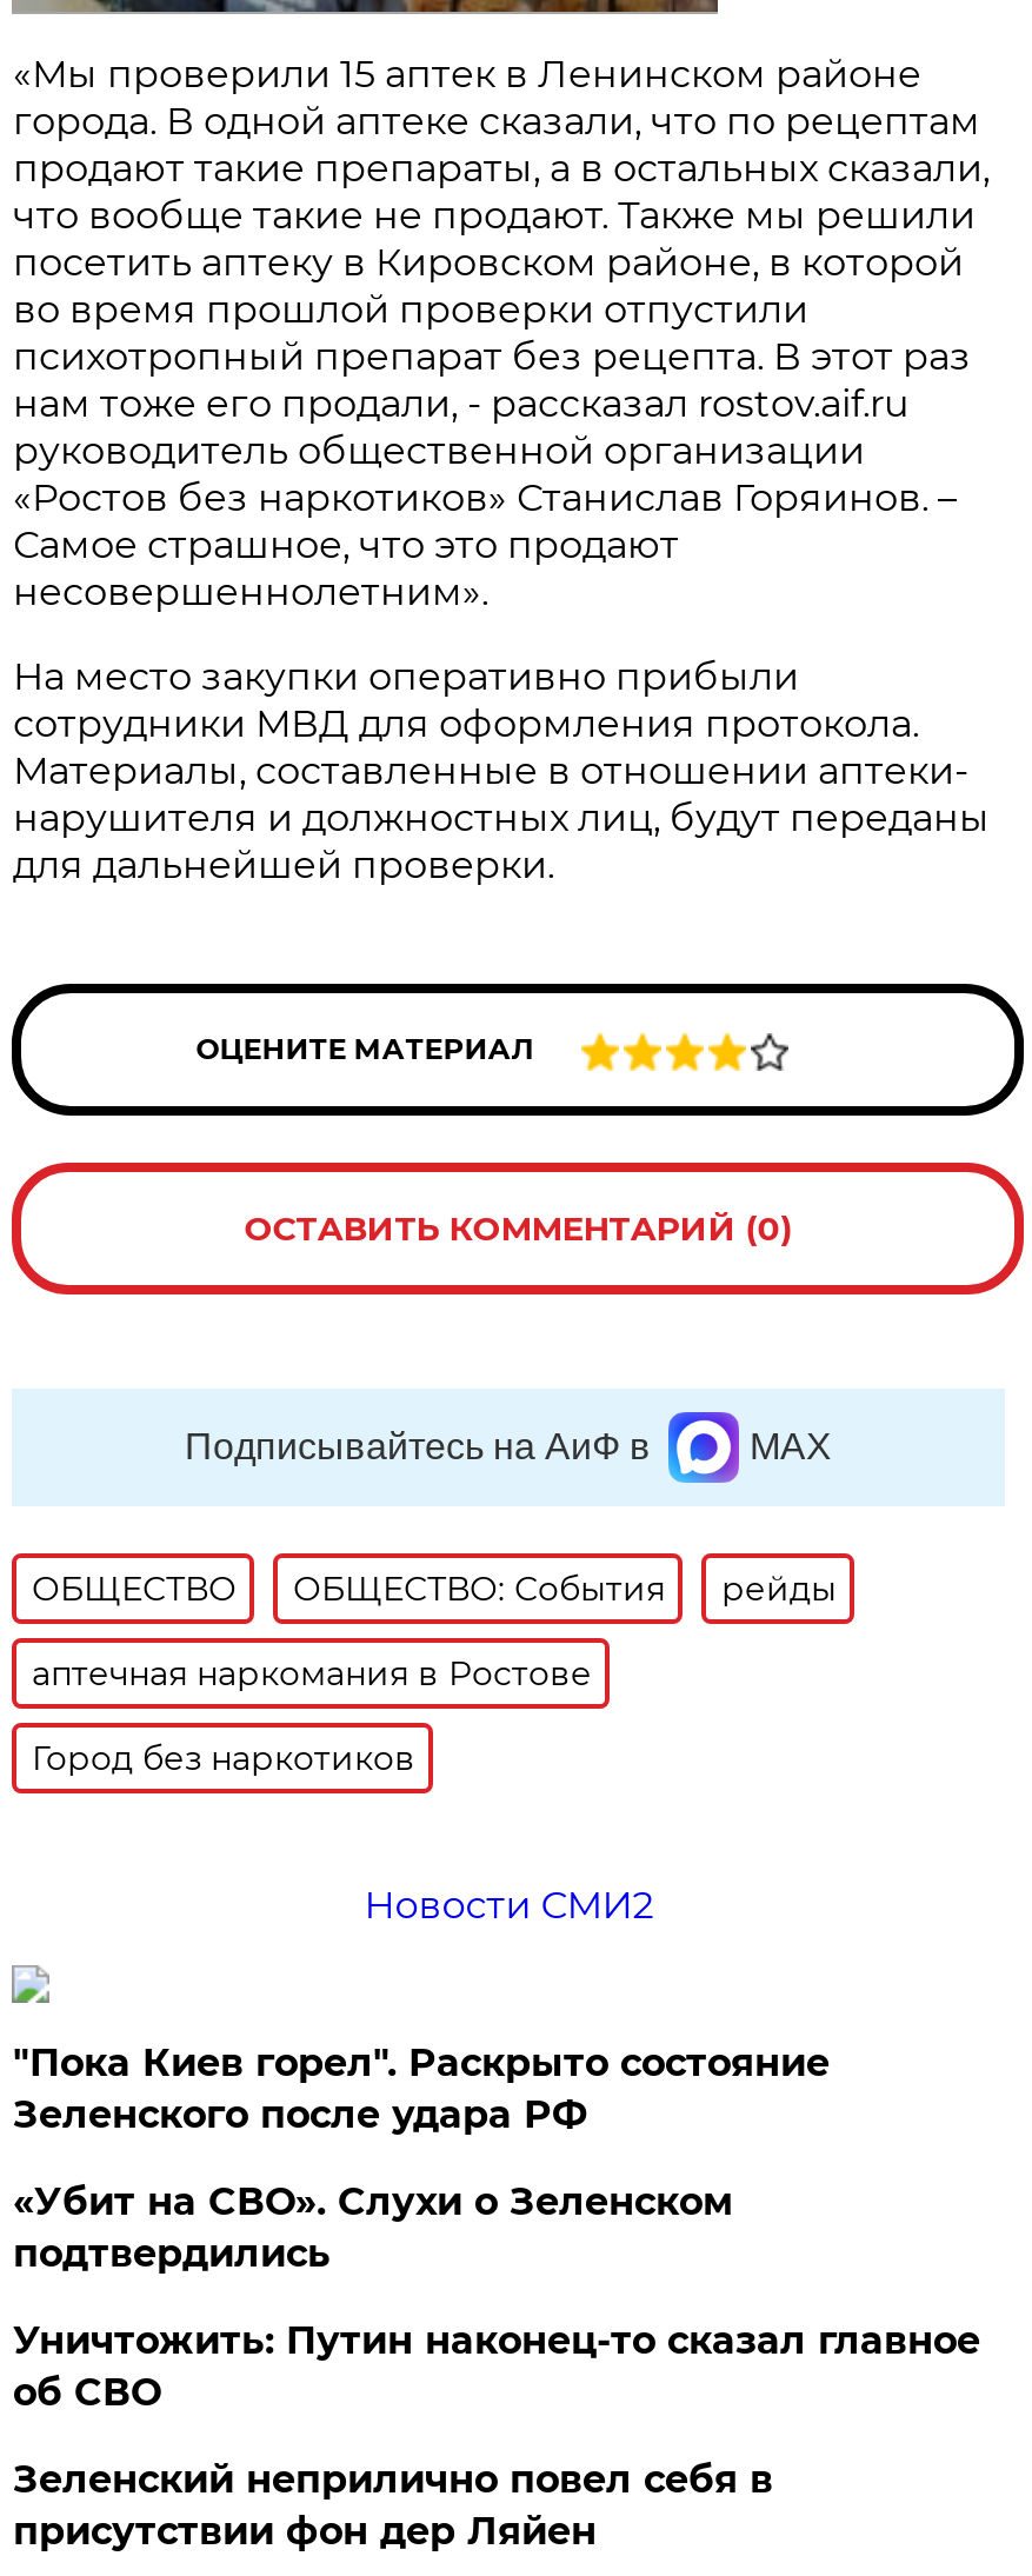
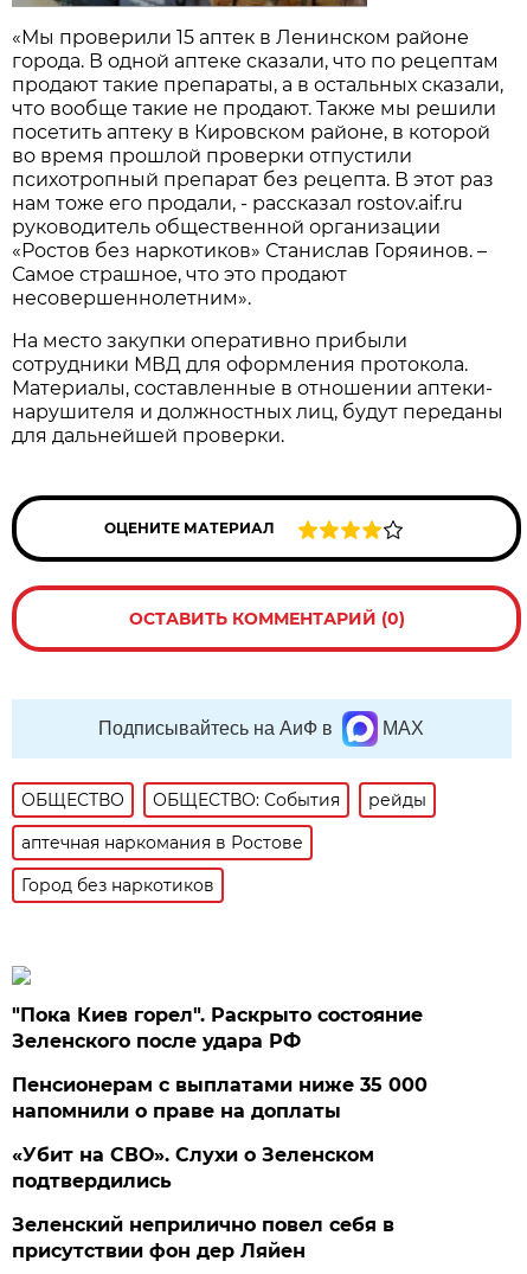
[364,1883,654,1928] Новости СМИ2 -> none
none -> [12,1074,428,1122] Пенсионерам с выплатами ниже 35 000 | напомнили о праве на доплаты
moved [13,2179,733,2276] -> [12,1144,375,1192]: «Убит на СВО». Слухи о Зеленском | подтвердились
[13,2318,980,2415] Уничтожить: Путин наконец-то сказал главное | об СВО -> none

